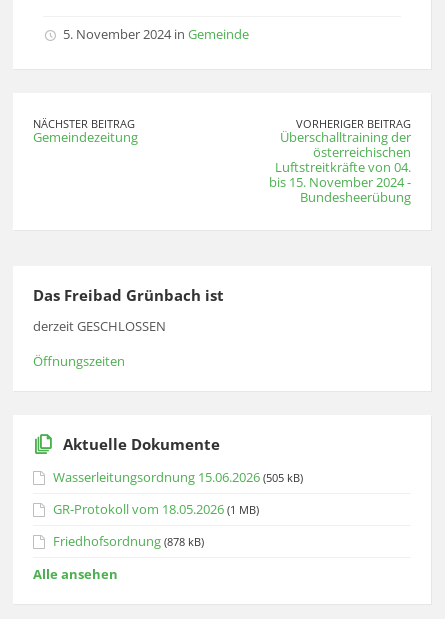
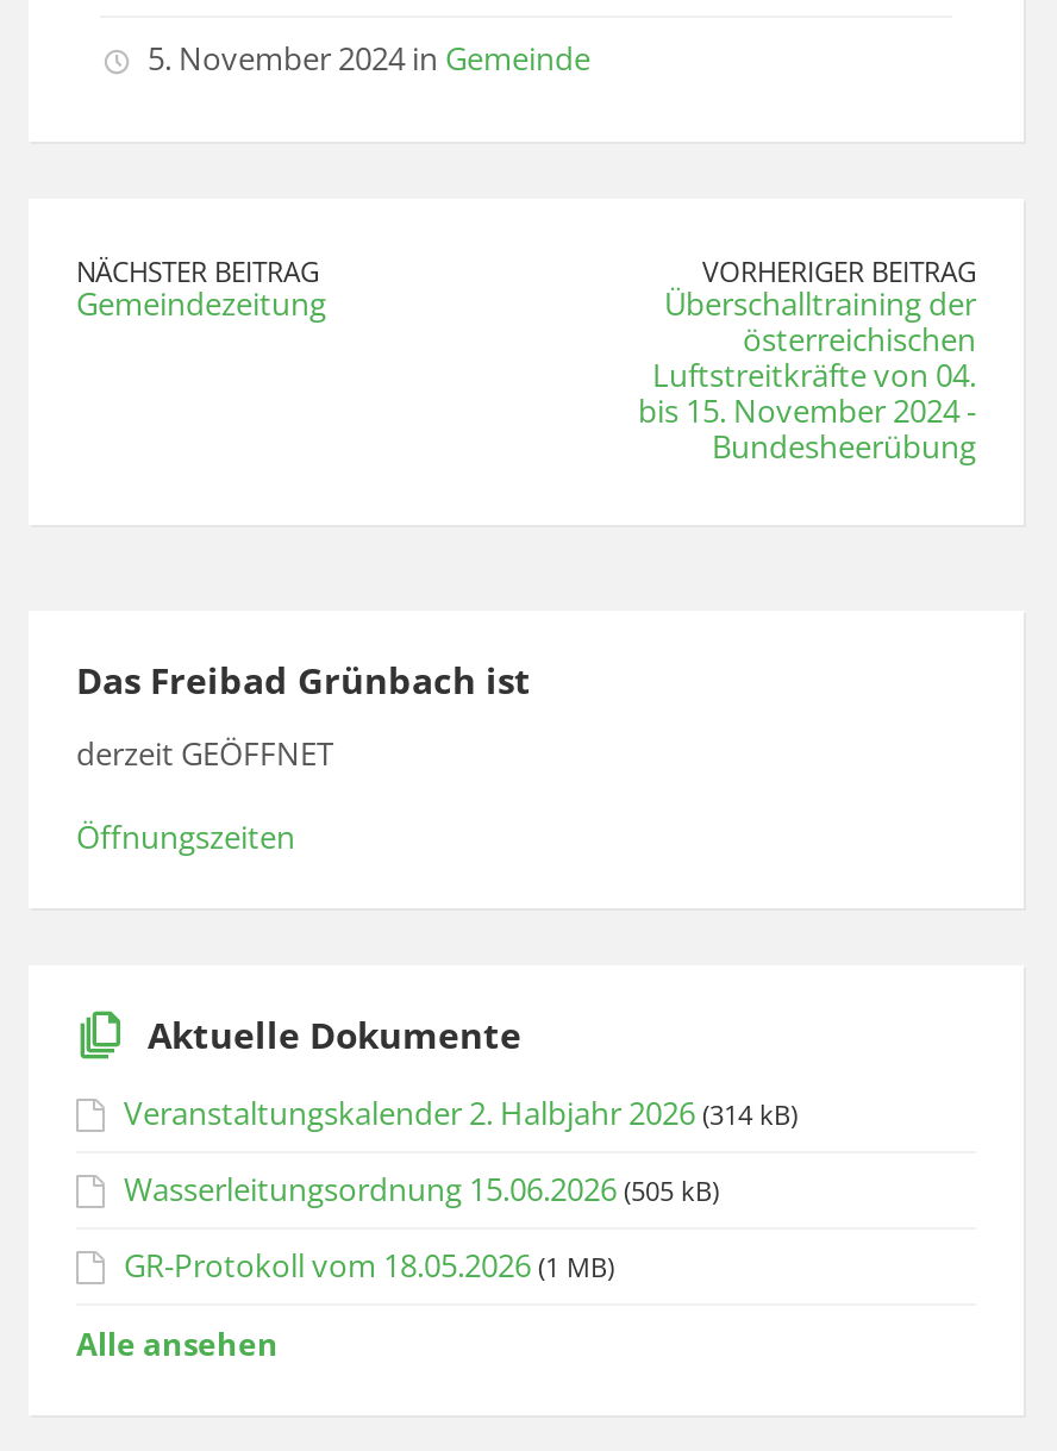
[33,317,166,335] derzeit GESCHLOSSEN -> [76,733,333,776] derzeit GEÖFFNET
none -> [124,1092,798,1135] Veranstaltungskalender 2. Halbjahr 2026 (314 kB)
moved [53,468,303,518] -> [124,1168,719,1287]: Wasserleitungsordnung 15.06.2026 (505 kB) | GR-Protokoll vom 18.05.2026 (1 MB)
[53,532,204,550] Friedhofsordnung (878 kB) -> none

